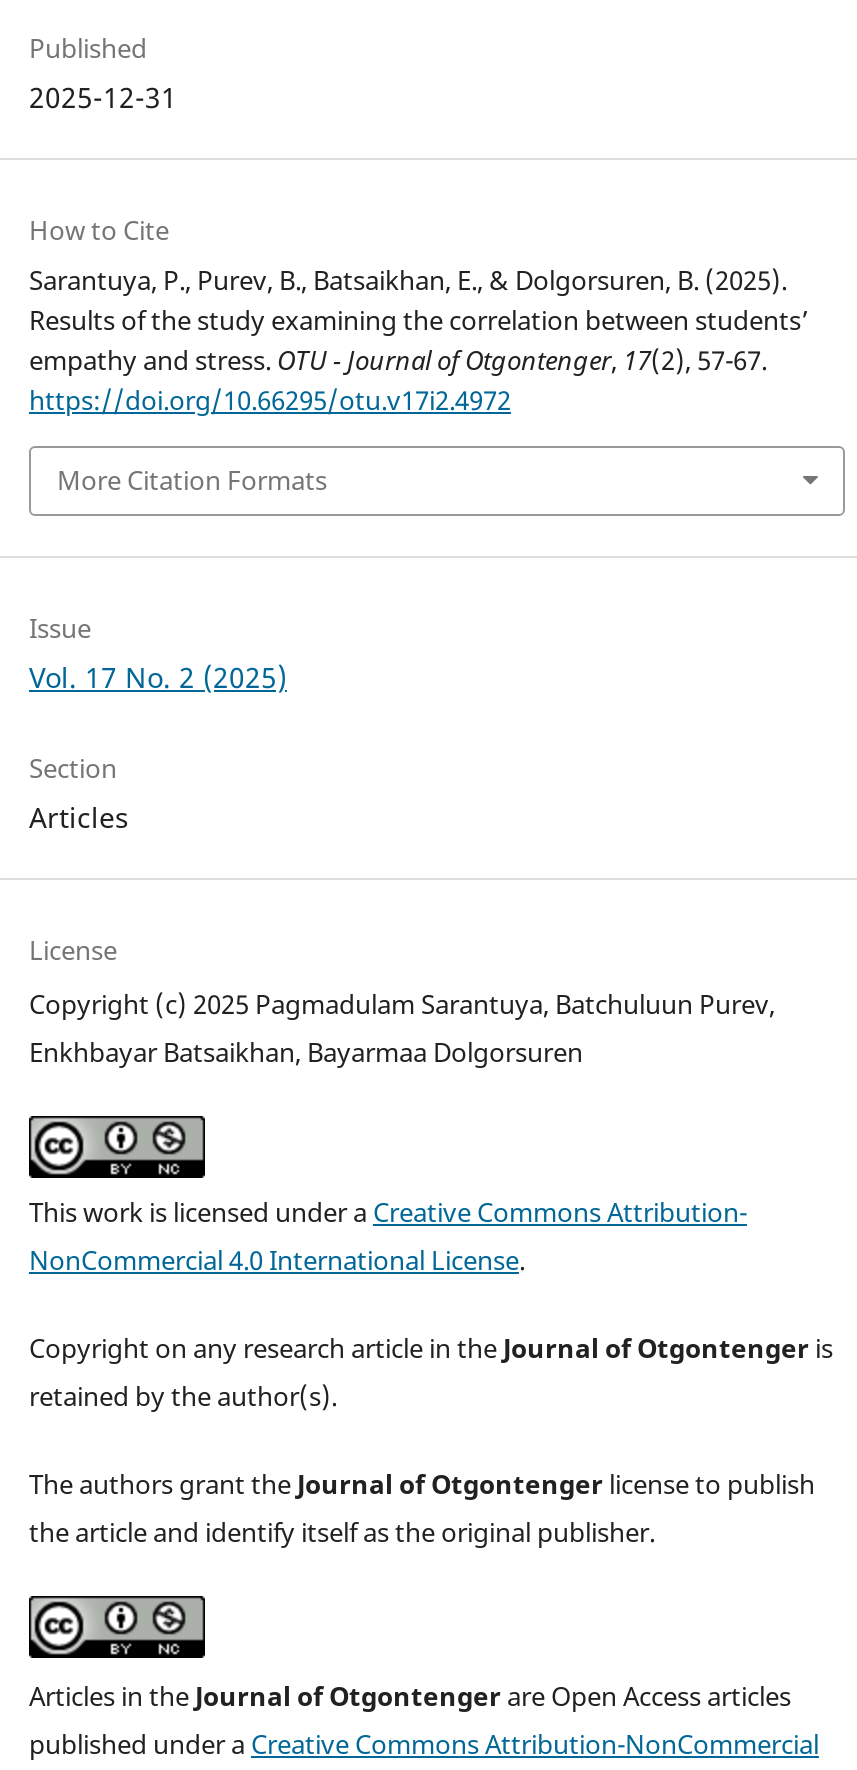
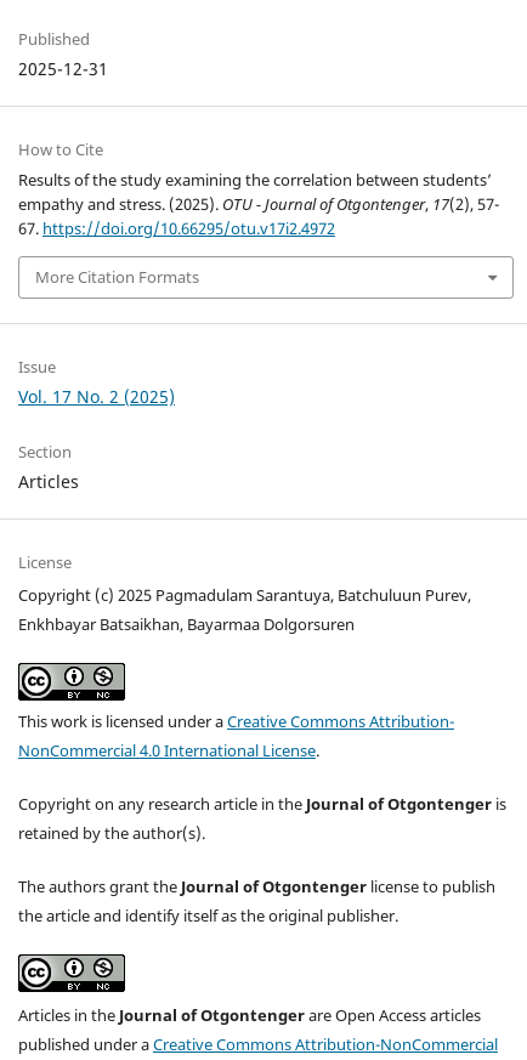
[29,262,787,298] Sarantuya, P., Purev, B., Batsaikhan, E., & Dolgorsuren, B. (2025). -> none
[29,342,767,418] empathy and stress. OTU - Journal of Otgontenger, 17(2), 57-67. | https://doi.org/10.66295/otu.v17i2.4972 -> [18,193,499,239] empathy and stress. (2025). OTU - Journal of Otgontenger, 17(2), 57- | 67. https://doi.org/10.66295/otu.v17i2.4972

